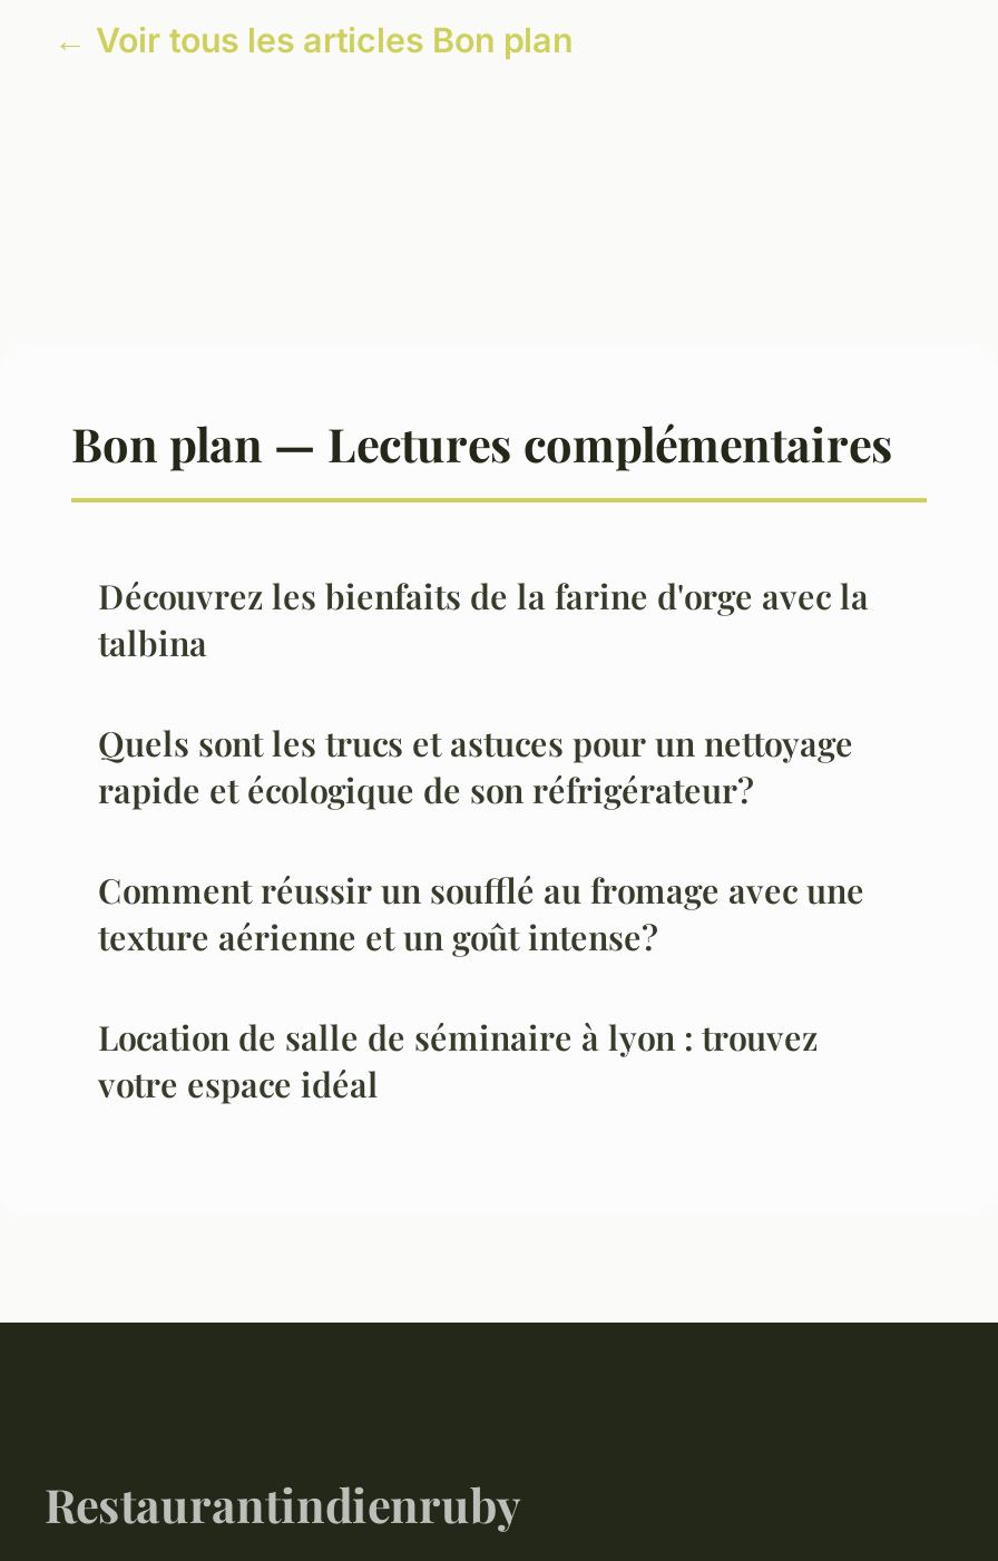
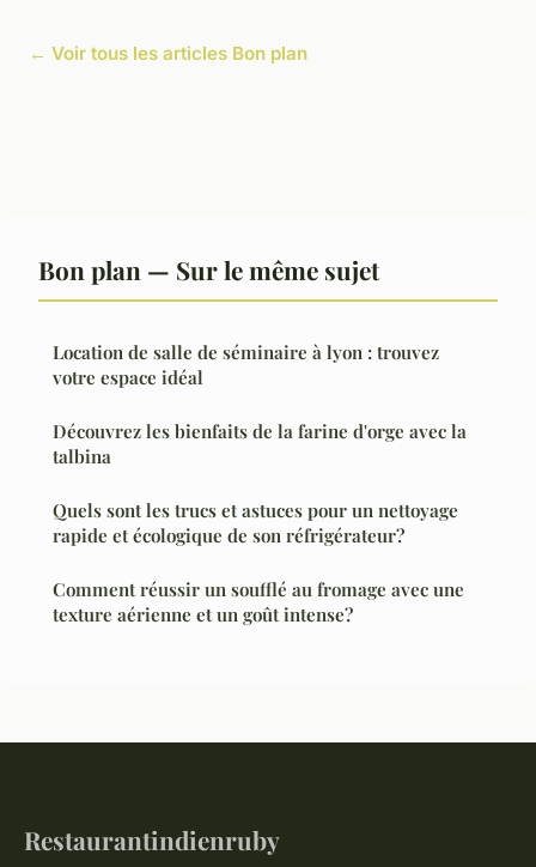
[71,412,893,474] Bon plan — Lectures complémentaires -> [38,253,379,286] Bon plan — Sur le même sujet
moved [98,574,869,960] -> [53,419,467,627]: Découvrez les bienfaits de la farine d'orge avec la | talbina | Quels sont les trucs et astuces pour un nettoyage | rapide et écologique de son réfrigérateur? | Comment réussir un soufflé au fromage avec une | texture aérienne et un goût intense?
moved [98,1015,818,1107] -> [53,340,439,389]: Location de salle de séminaire à lyon : trouvez | votre espace idéal

